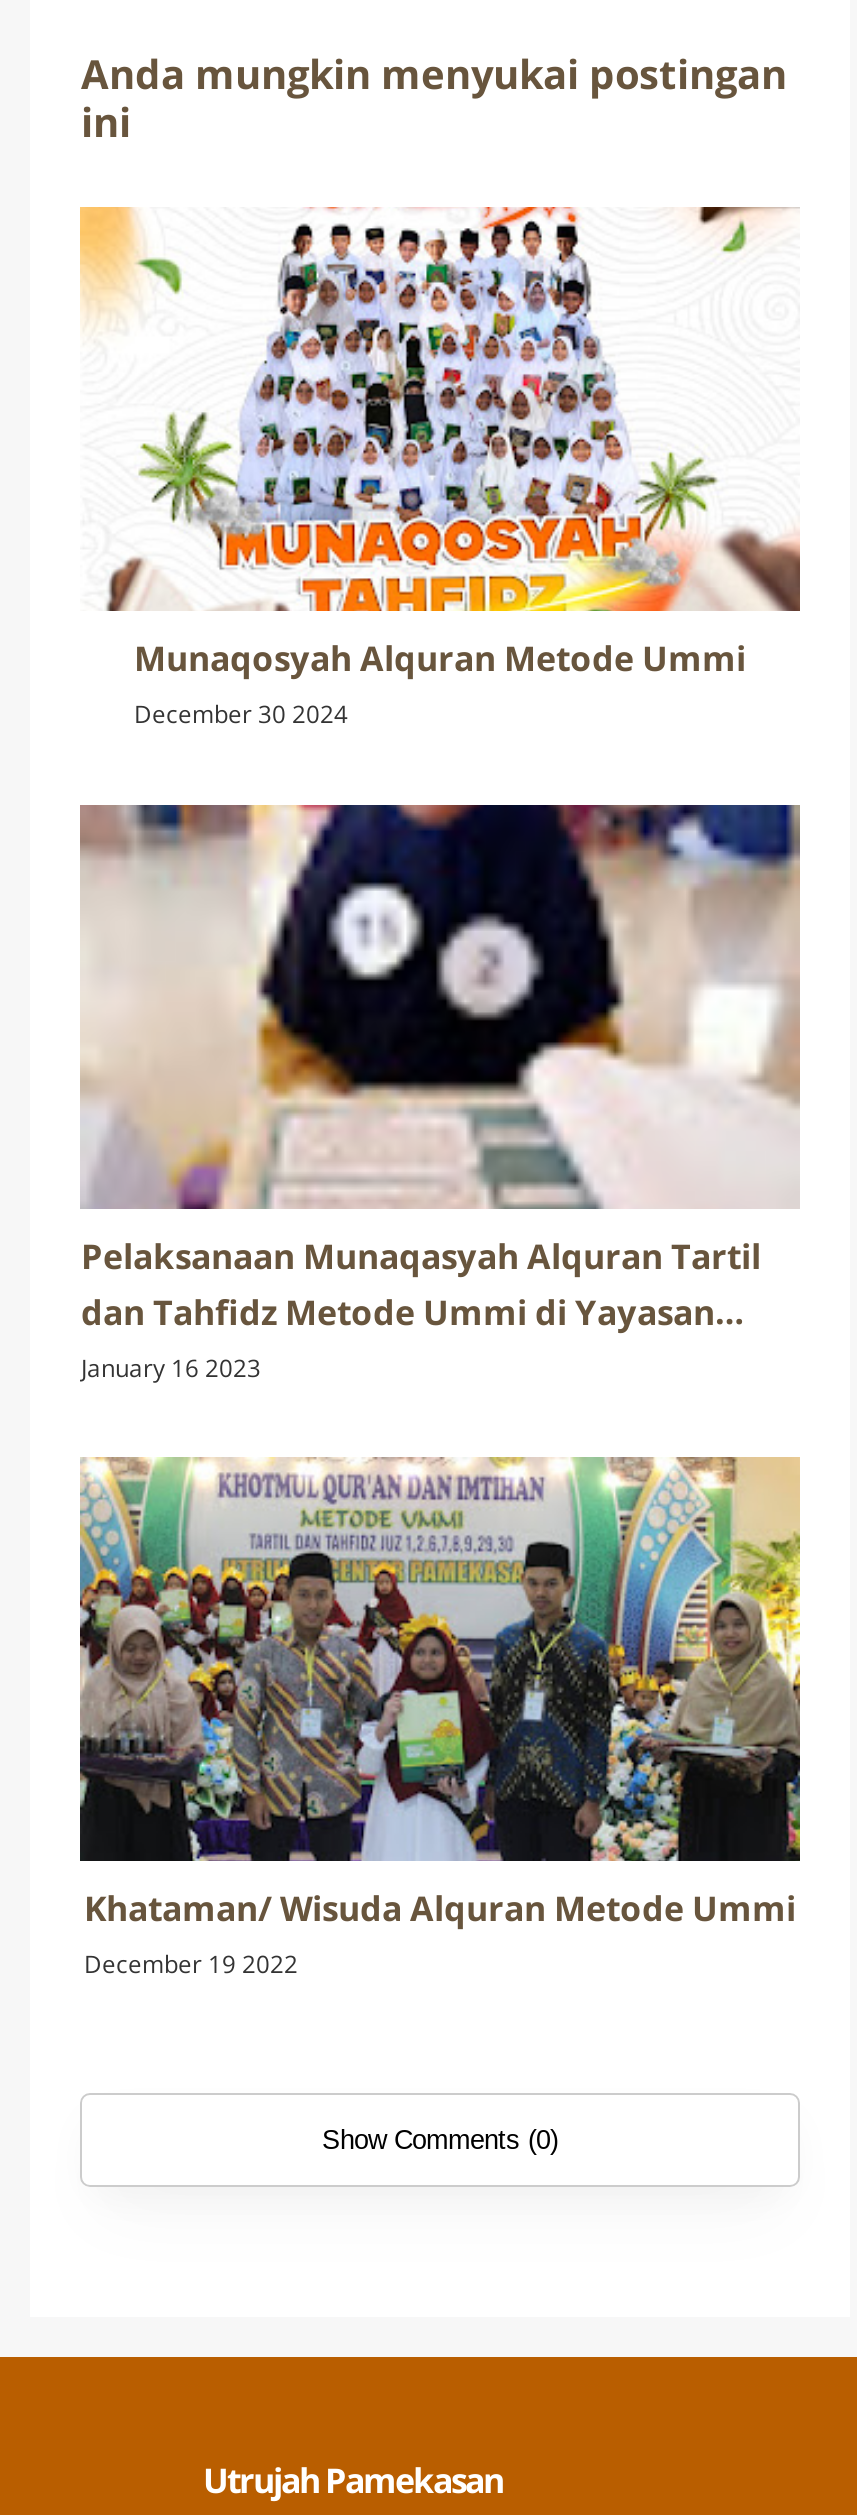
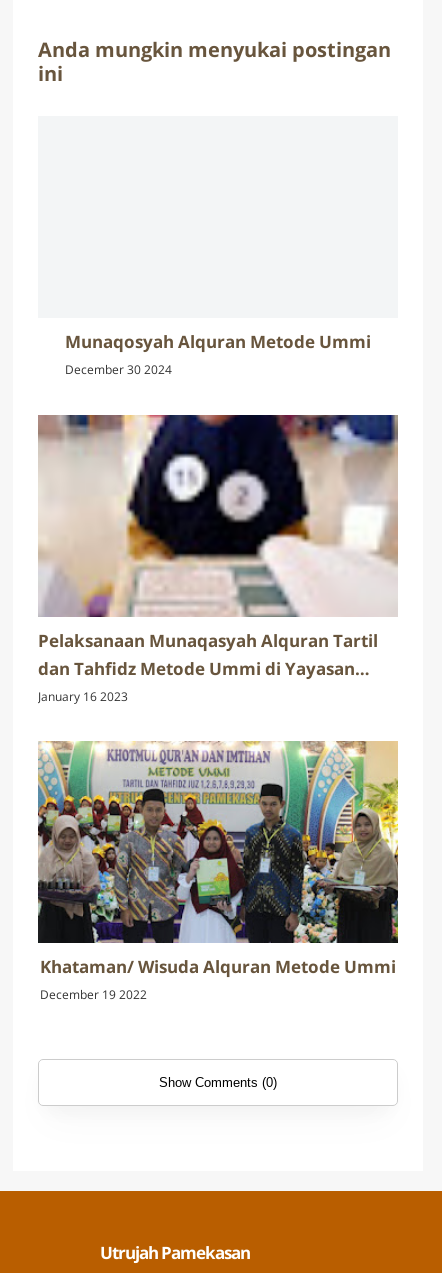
[78,205,802,613] [image] -> none

